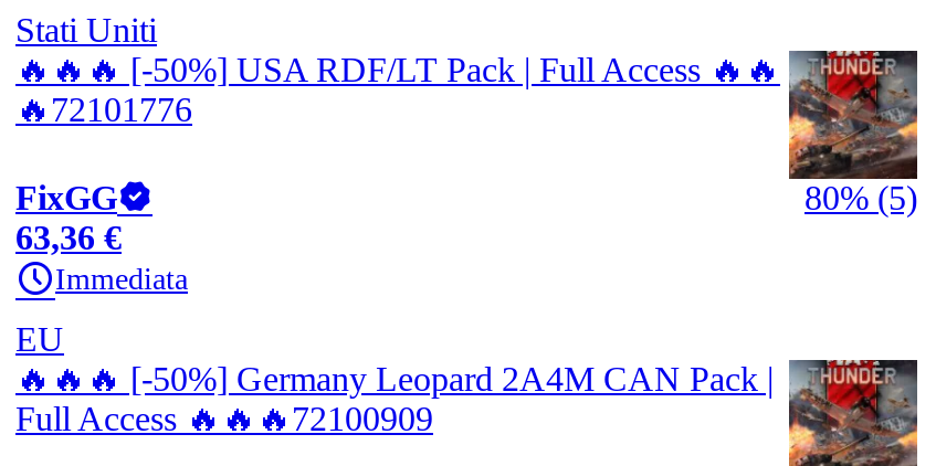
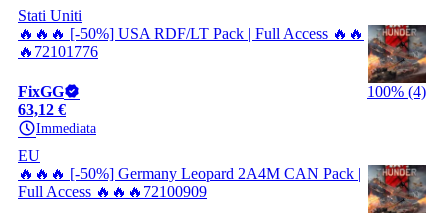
[804,179,917,216] 80% (5) -> [367,83,426,100] 100% (4)
[15,219,122,256] 63,36 € -> [18,101,66,118] 63,12 €

